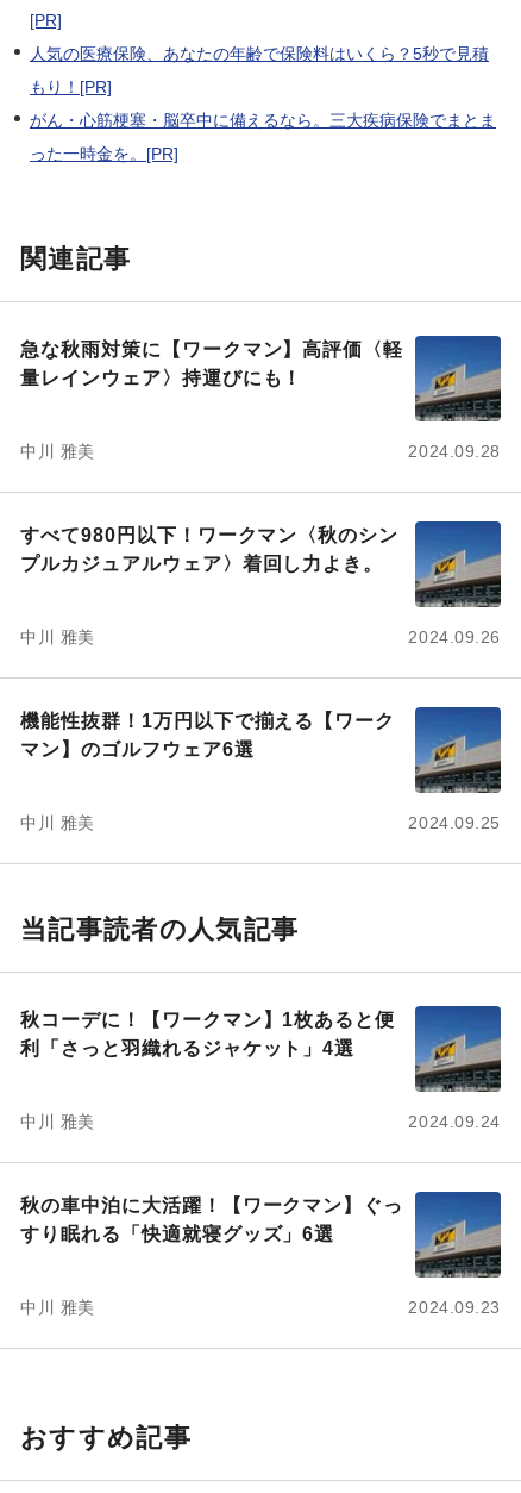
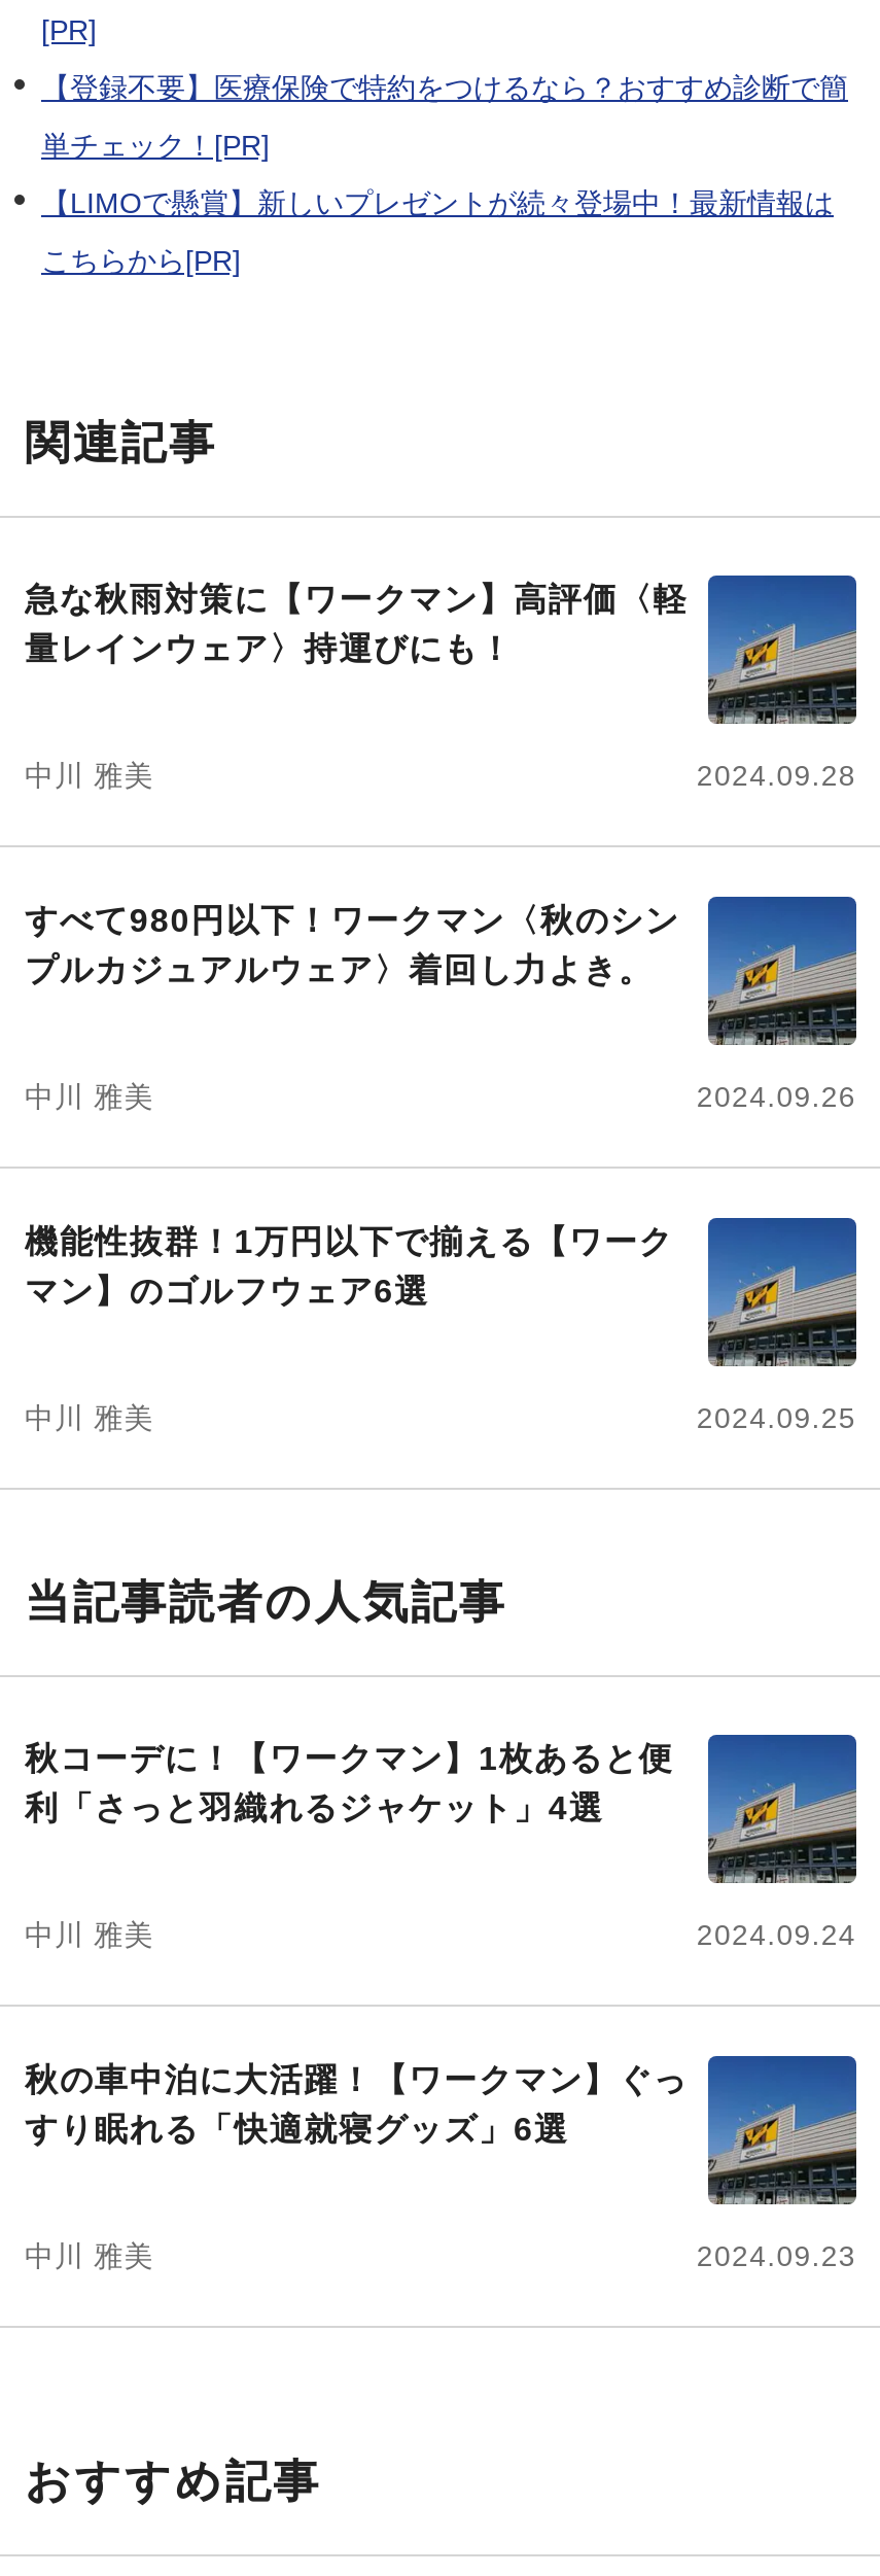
[30,44,489,63] 人気の医療保険、あなたの年齢で保険料はいくら？5秒で見積 -> [41,71,848,104] 【登録不要】医療保険で特約をつけるなら？おすすめ診断で簡
[30,78,112,97] もり！[PR] -> [41,129,270,162] 単チェック！[PR]
[30,111,496,130] がん・心筋梗塞・脳卒中に備えるなら。三大疾病保険でまとま -> [41,187,834,220] 【LIMOで懸賞】新しいプレゼントが続々登場中！最新情報は
[30,144,178,163] った一時金を。[PR] -> [41,244,241,277] こちらから[PR]

